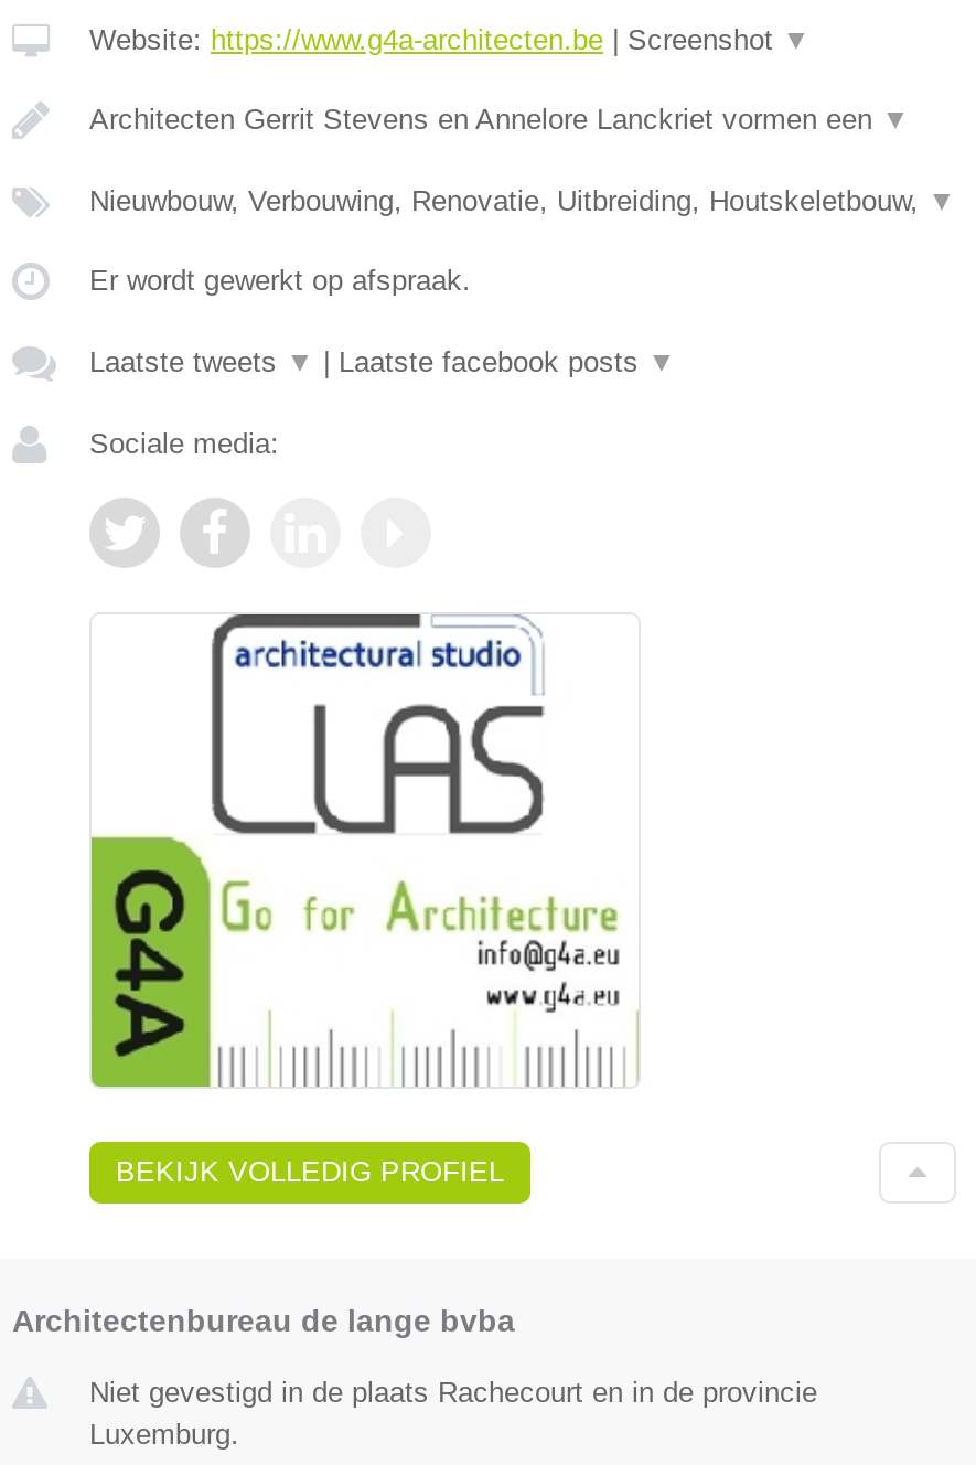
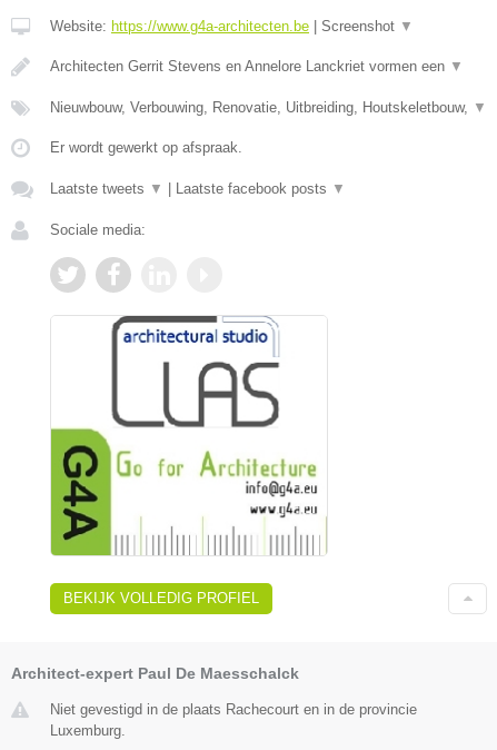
[12,1303,515,1338] Architectenbureau de lange bvba -> [11,664,299,682] Architect-expert Paul De Maesschalck

